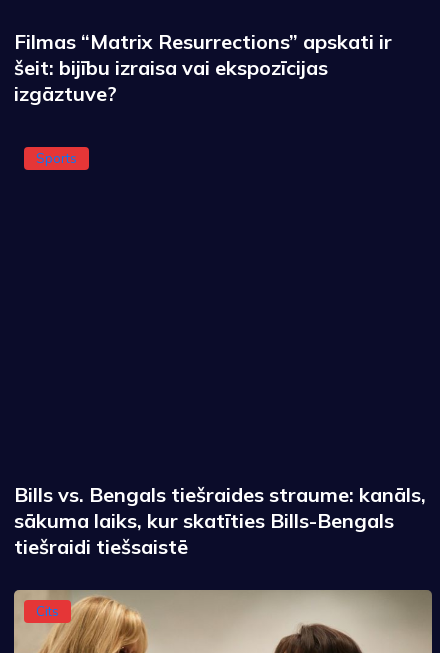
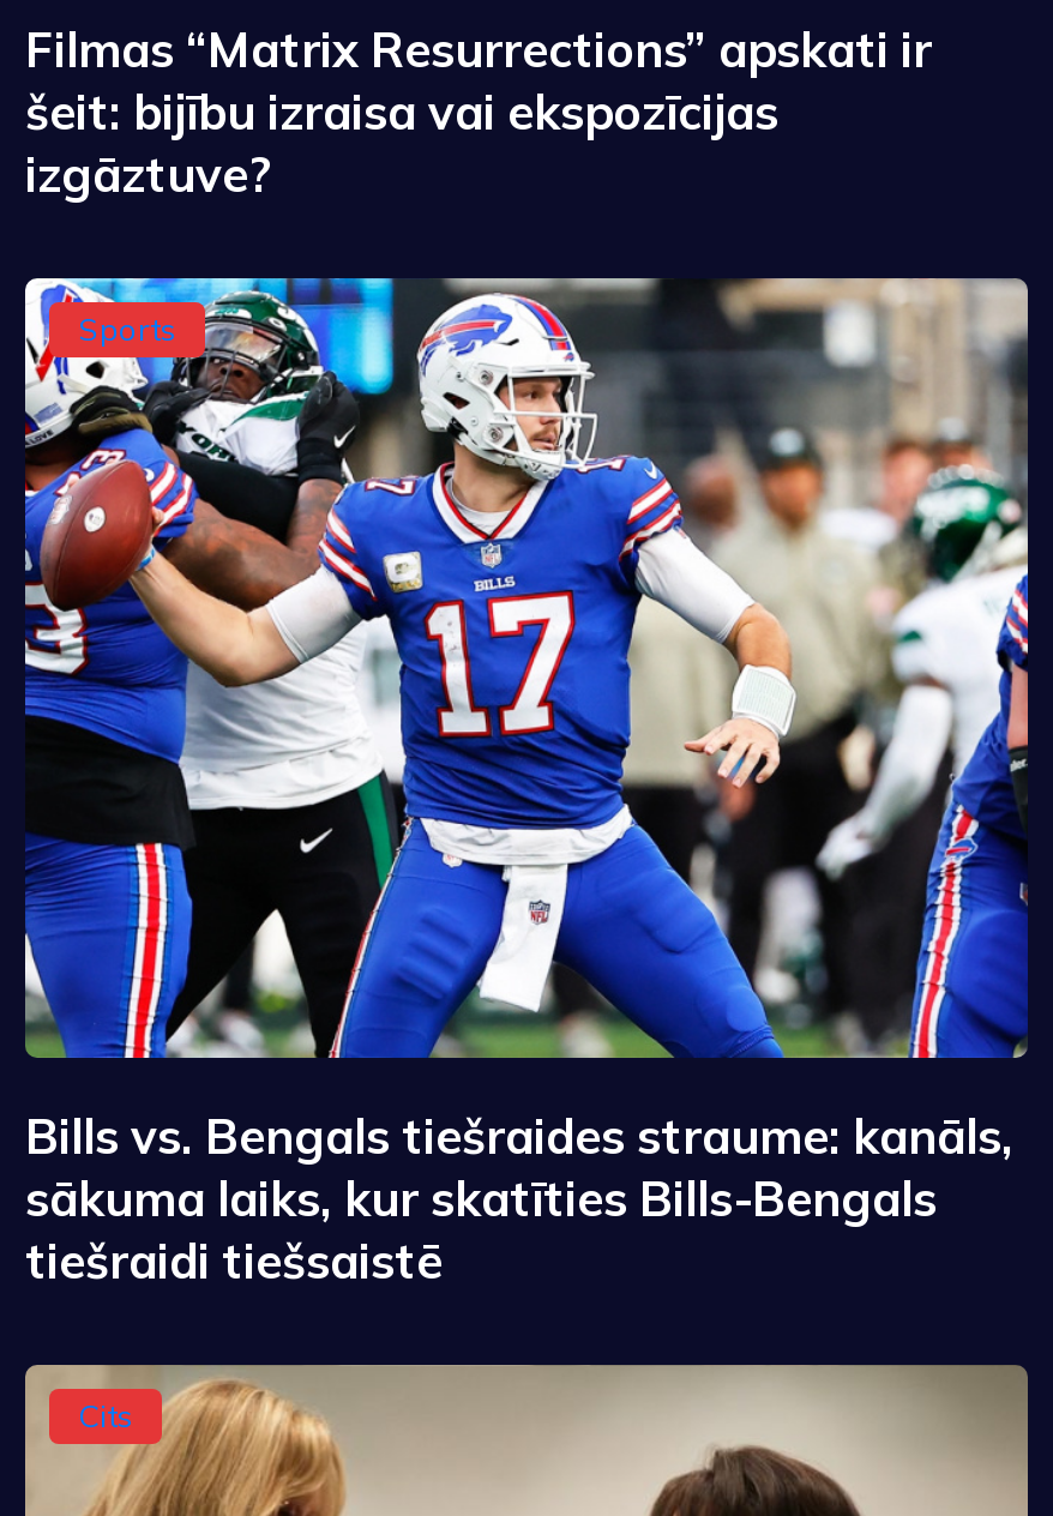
none -> [23,276,1030,1060] [image]

